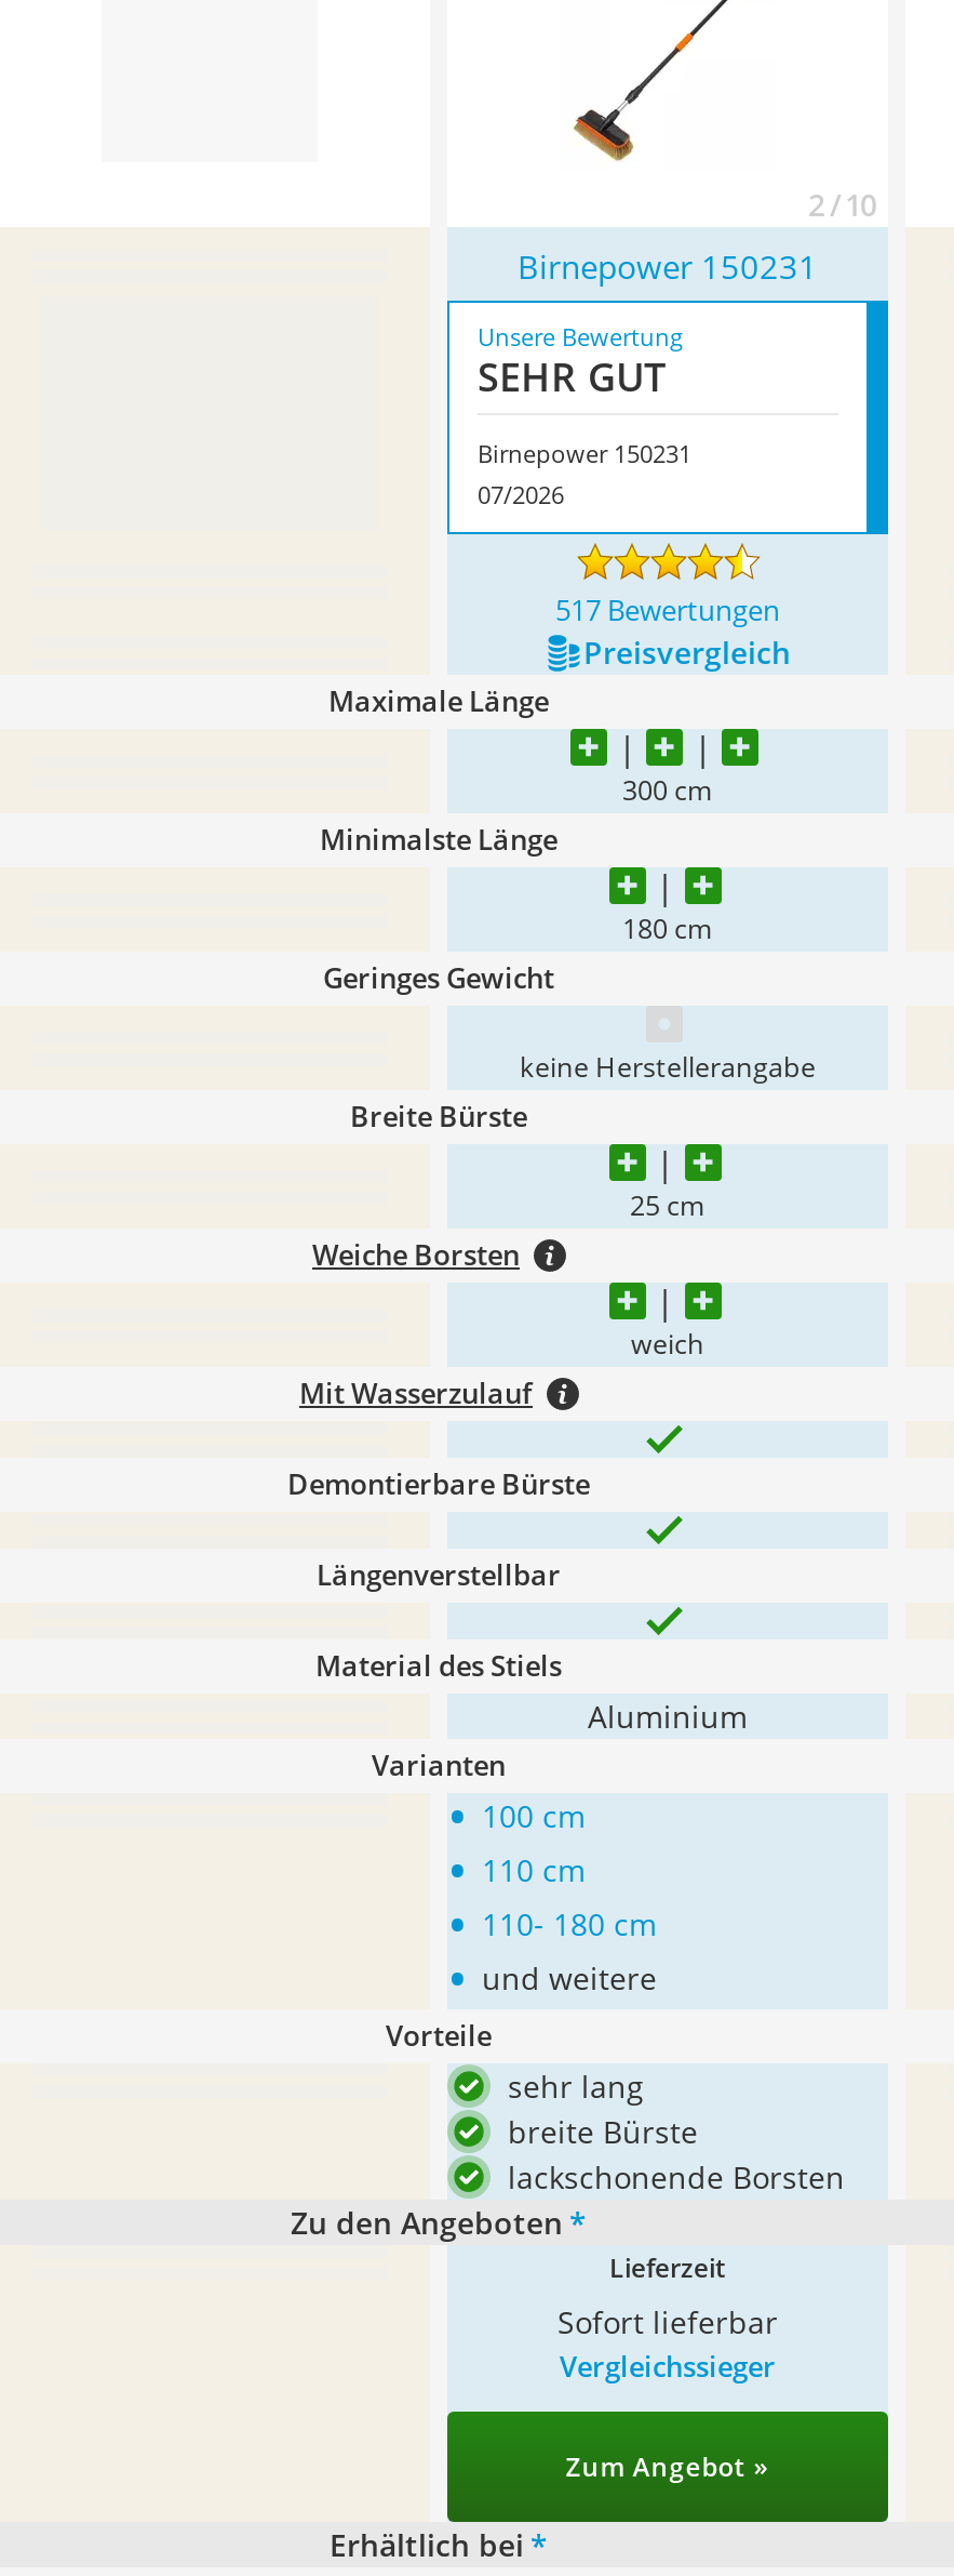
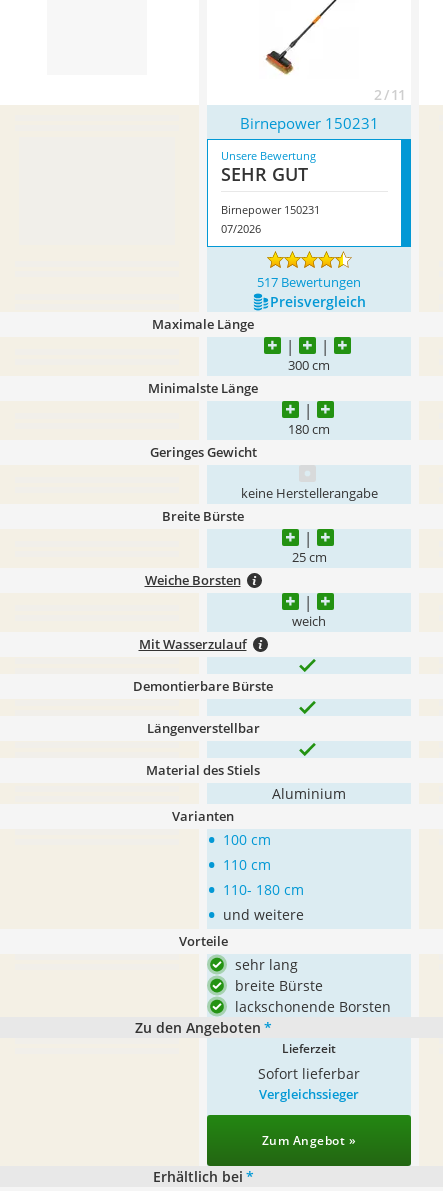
[808,184,875,225] 2 / 10 -> [374,85,405,104] 2 / 11

